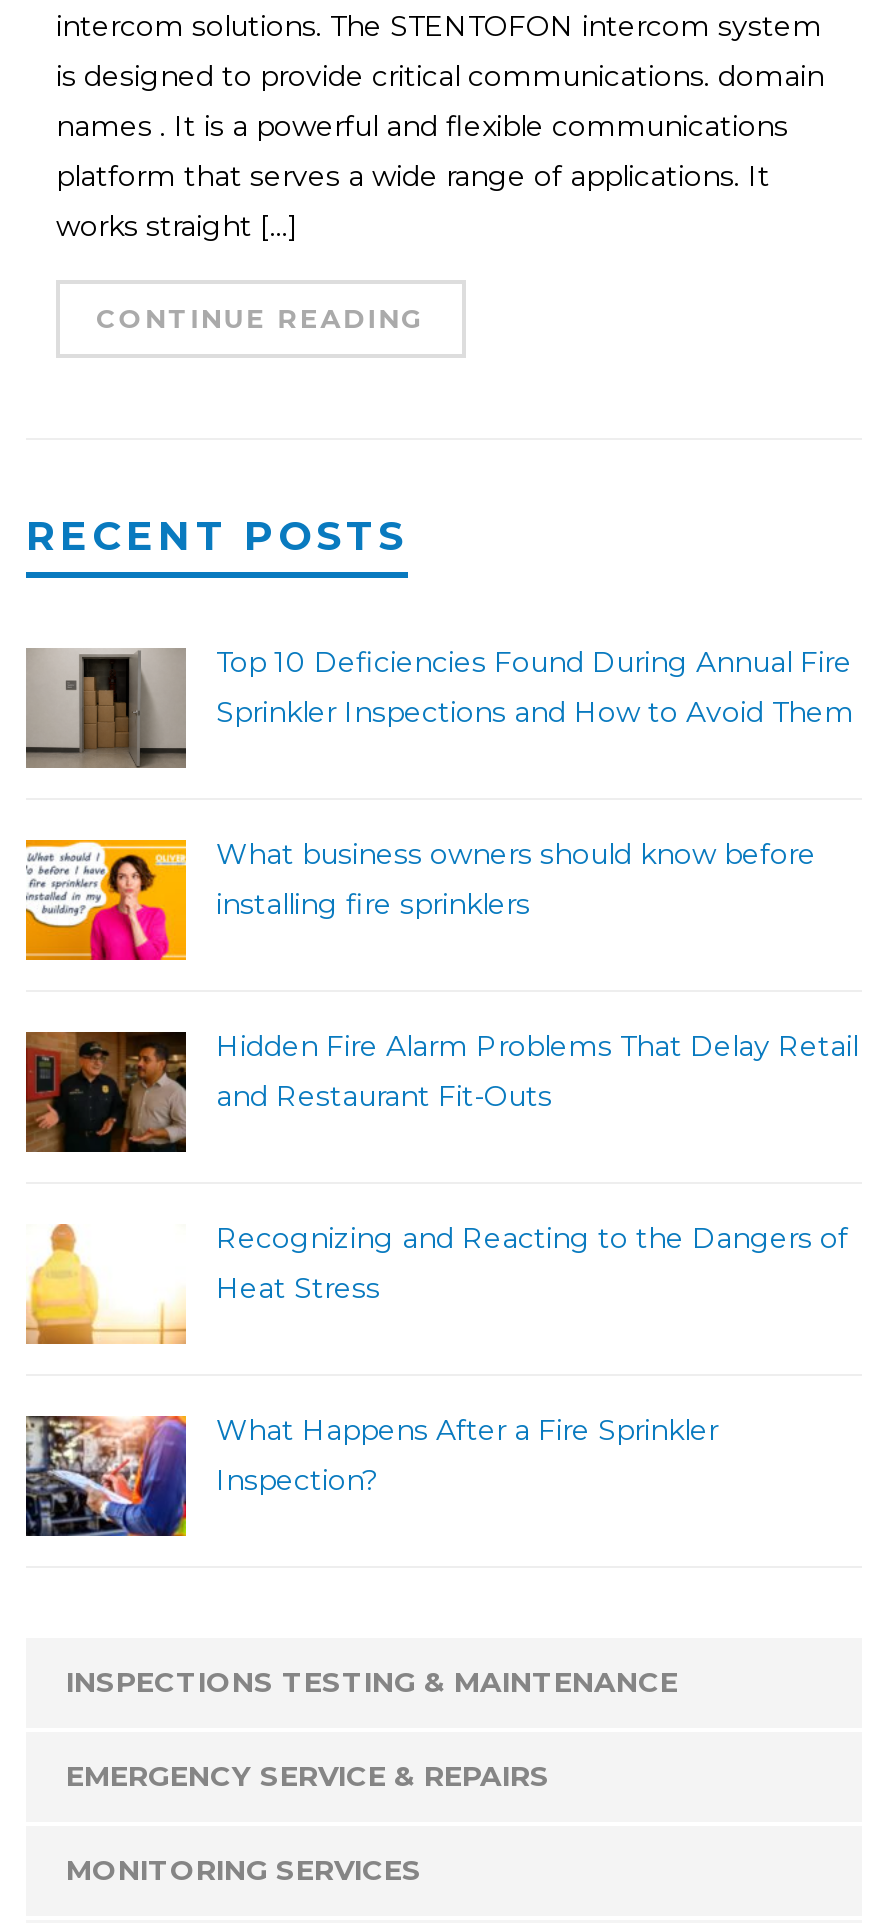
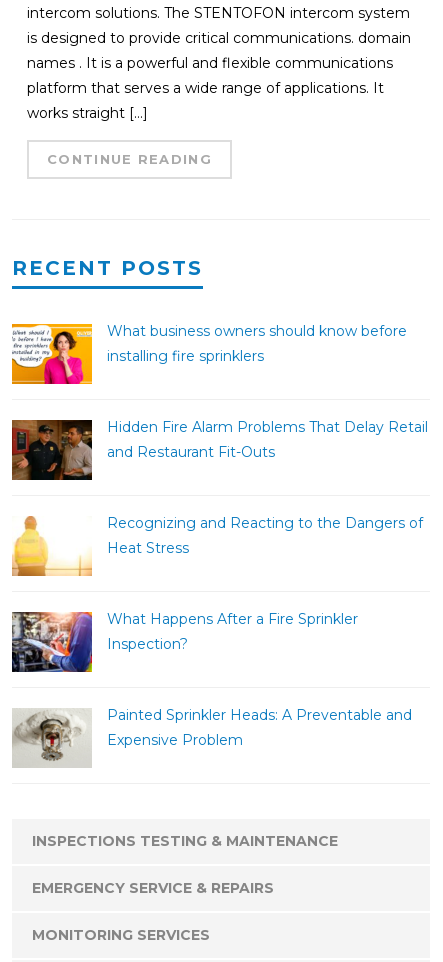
[24,644,854,770] [image] | Top 10 Deficiencies Found During Annual Fire | Sprinkler Inspections and How to Avoid Them -> none
moved [24,836,858,1498] -> [11,322,428,653]: [image] | What business owners should know before | installing fire sprinklers | ... | What Happens After a Fire Sprinkler | Inspection?
none -> [12,706,412,768] [image] | Painted Sprinkler Heads: A Preventable and | Expensive Problem

